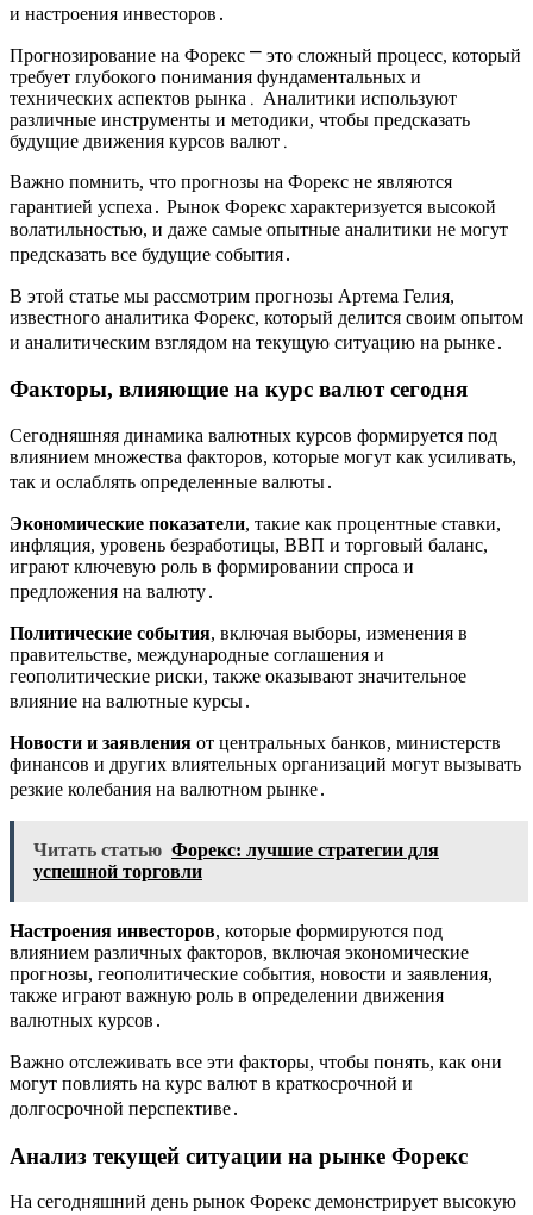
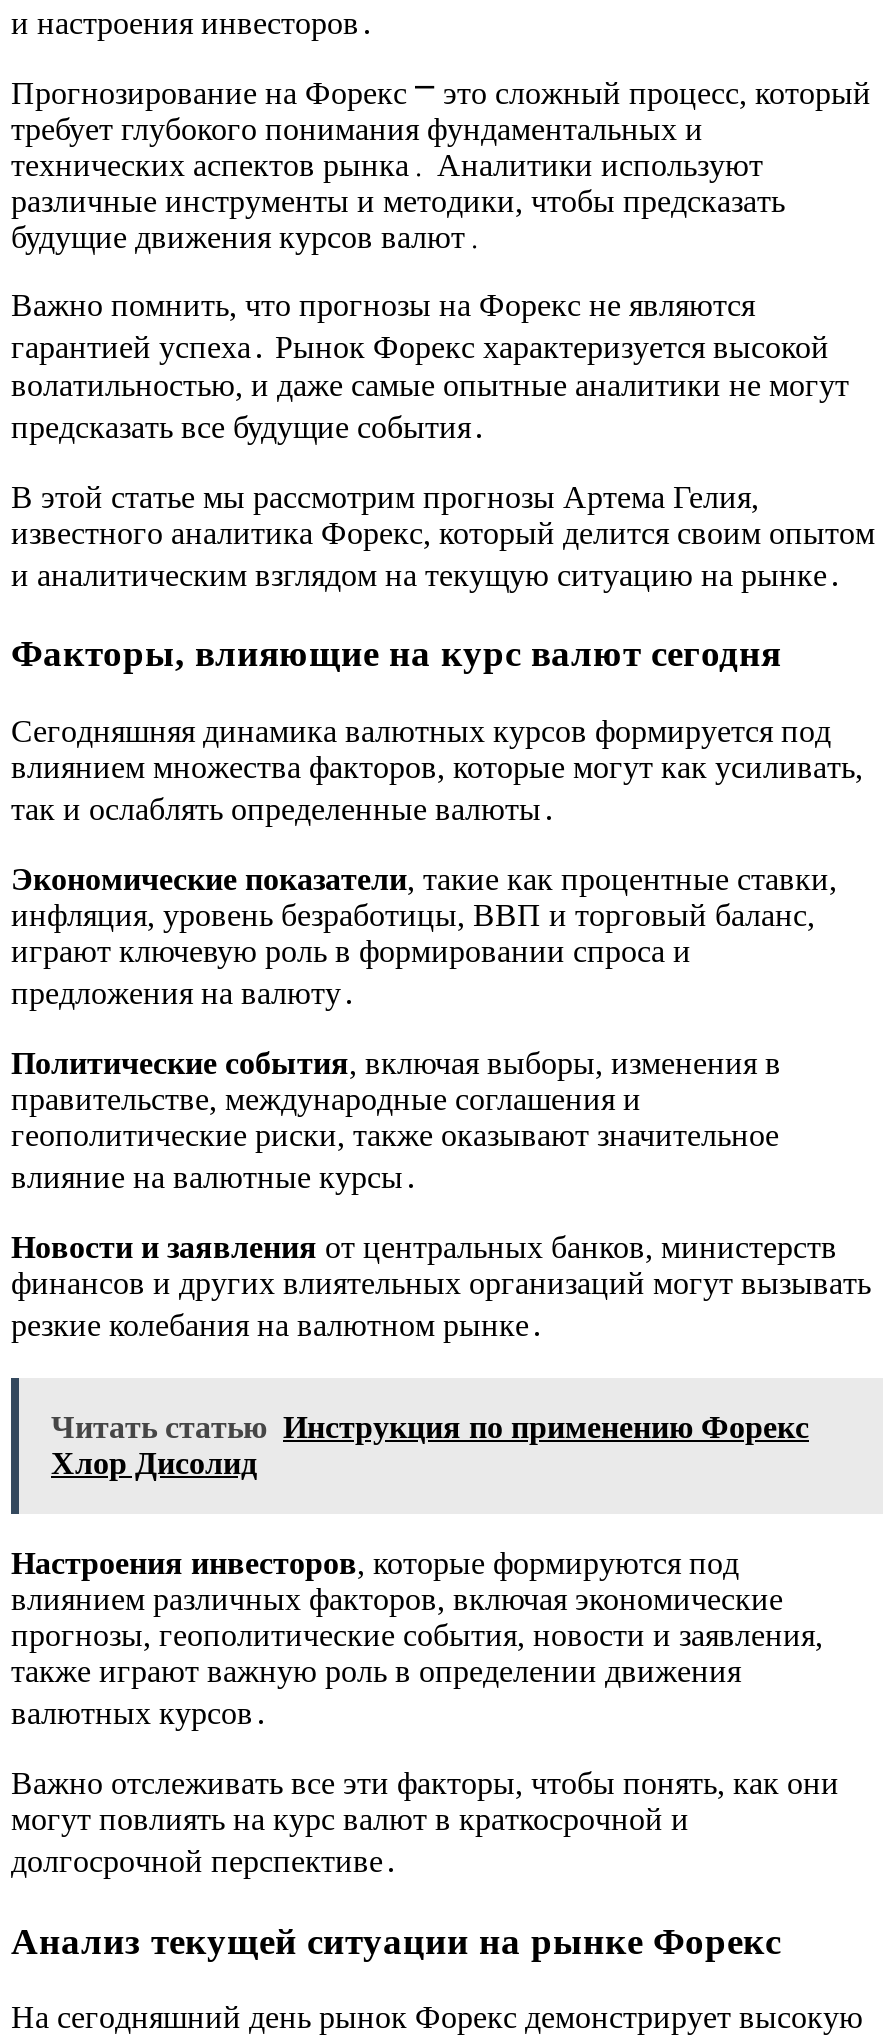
[33,840,439,881] Читать статью Форекс: лучшие стратегии для | успешной торговли -> [51,1410,809,1480] Читать статью Инструкция по применению Форекс | Хлор Дисолид

